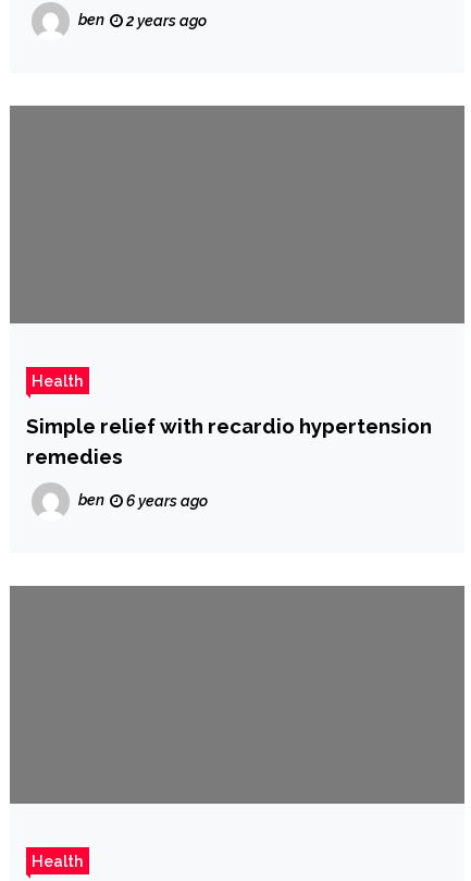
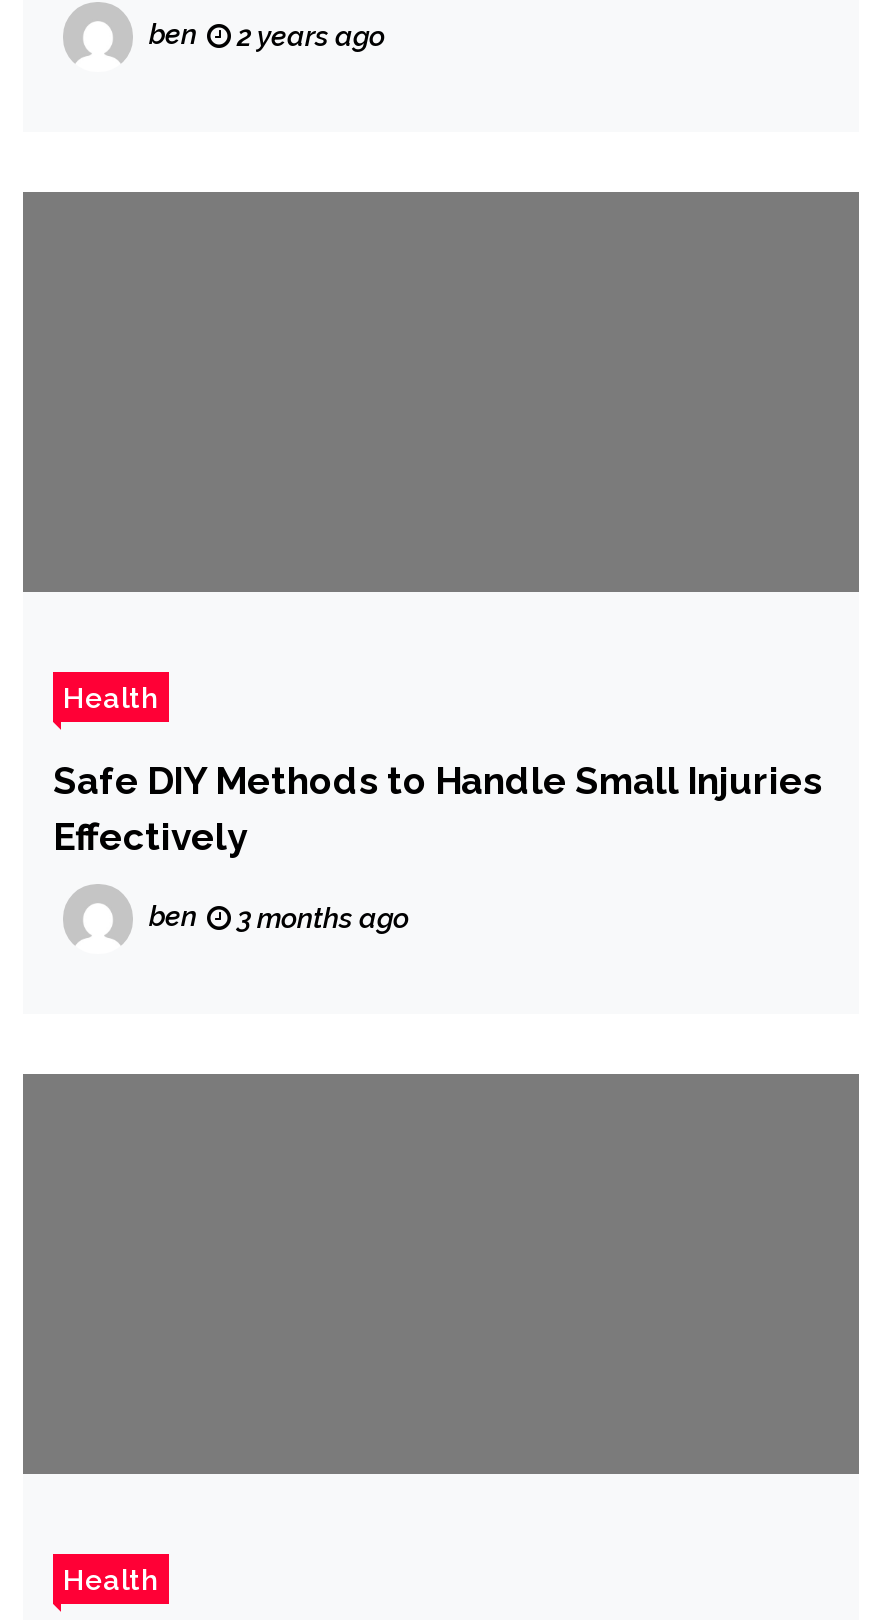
[26,414,432,468] Simple relief with recardio hypertension | remedies -> [53,758,823,858] Safe DIY Methods to Handle Small Injuries | Effectively
[78,491,208,510] ben 6 years ago -> [149,900,409,934] ben 3 months ago

